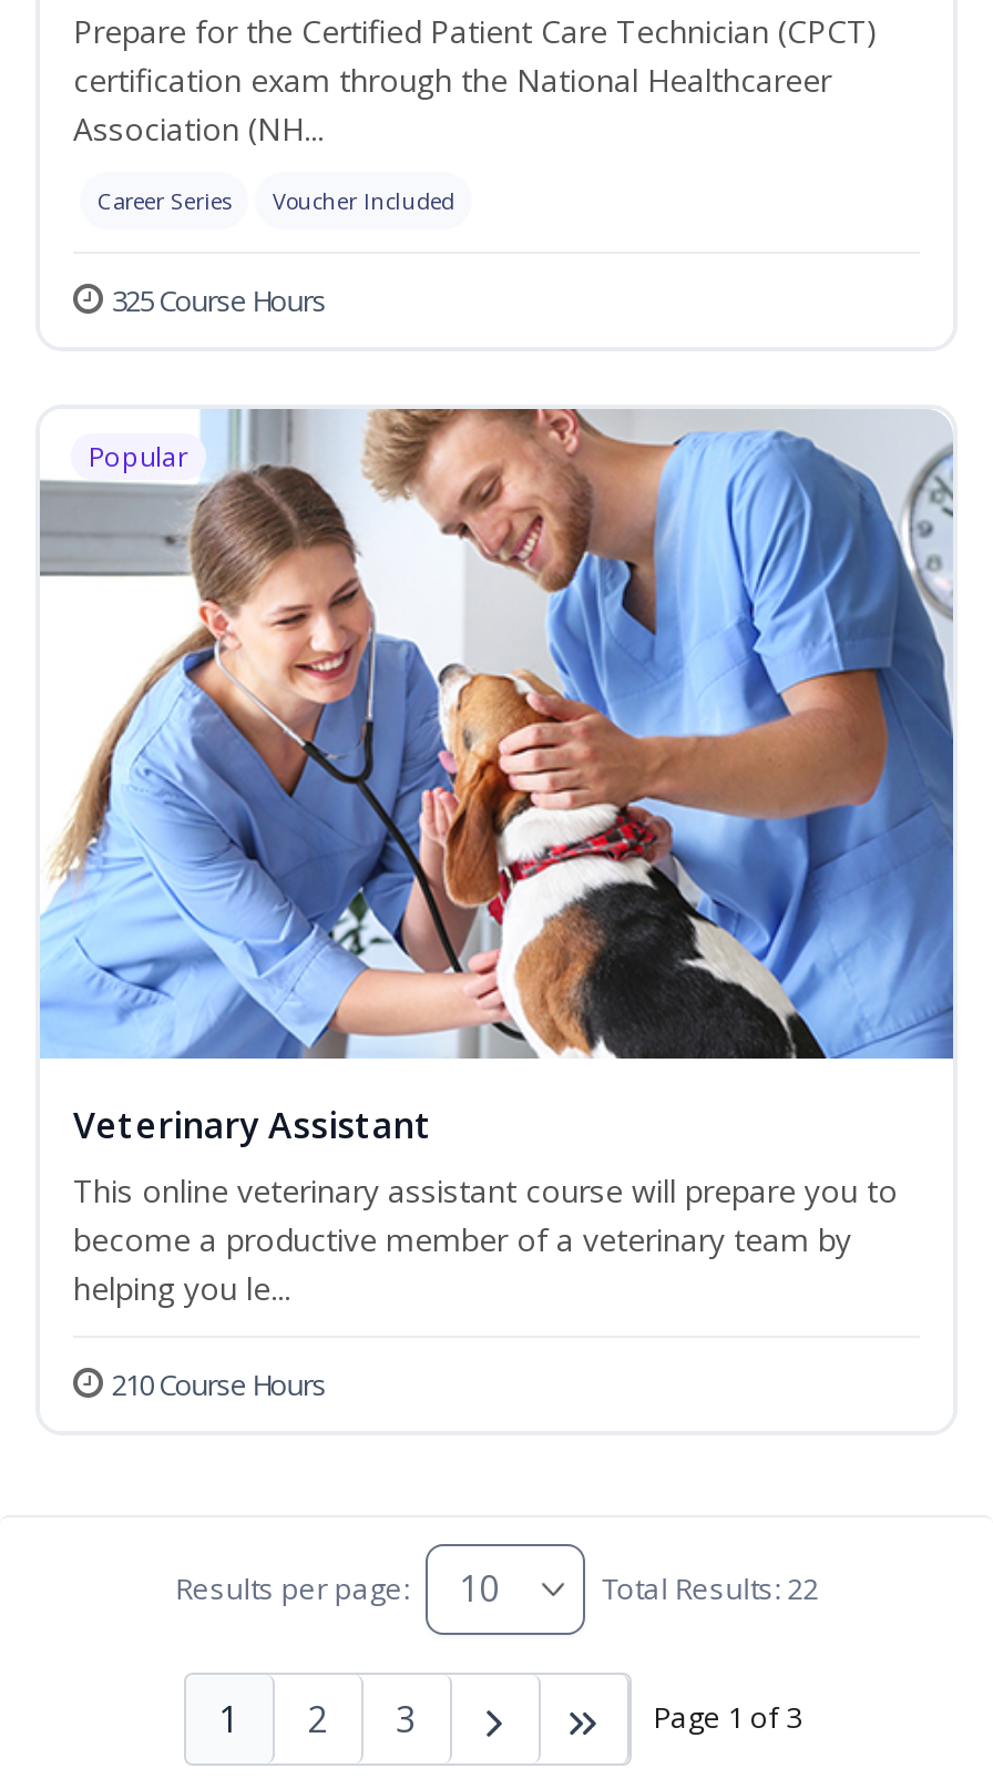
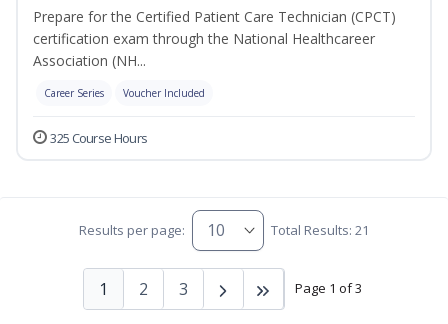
[38,407,955,1061] [image] | Popular -> none
[73,1100,898,1403] Veterinary Assistant | This online veterinary assistant course will prepare you to | become a productive member of a veterinary team by | helping you le... | 210 Course Hours -> none
[601,1569,818,1609] Total Results: 22 -> [271,221,369,239] Total Results: 21

